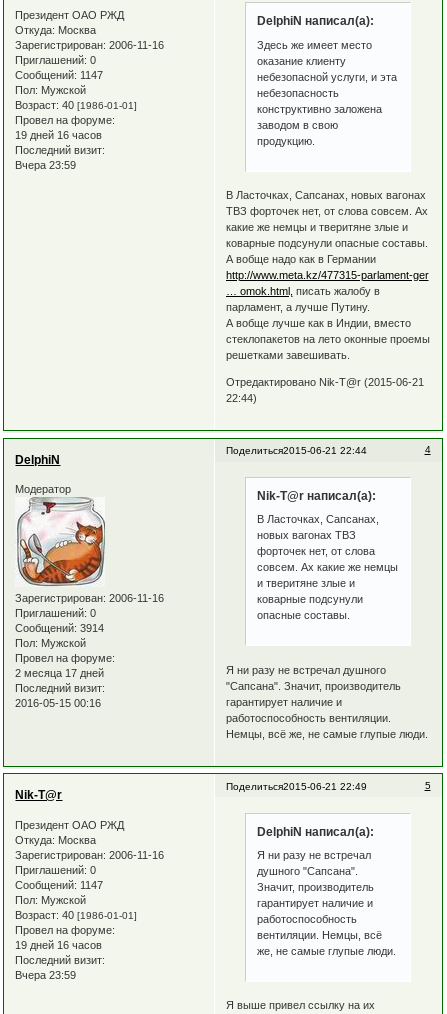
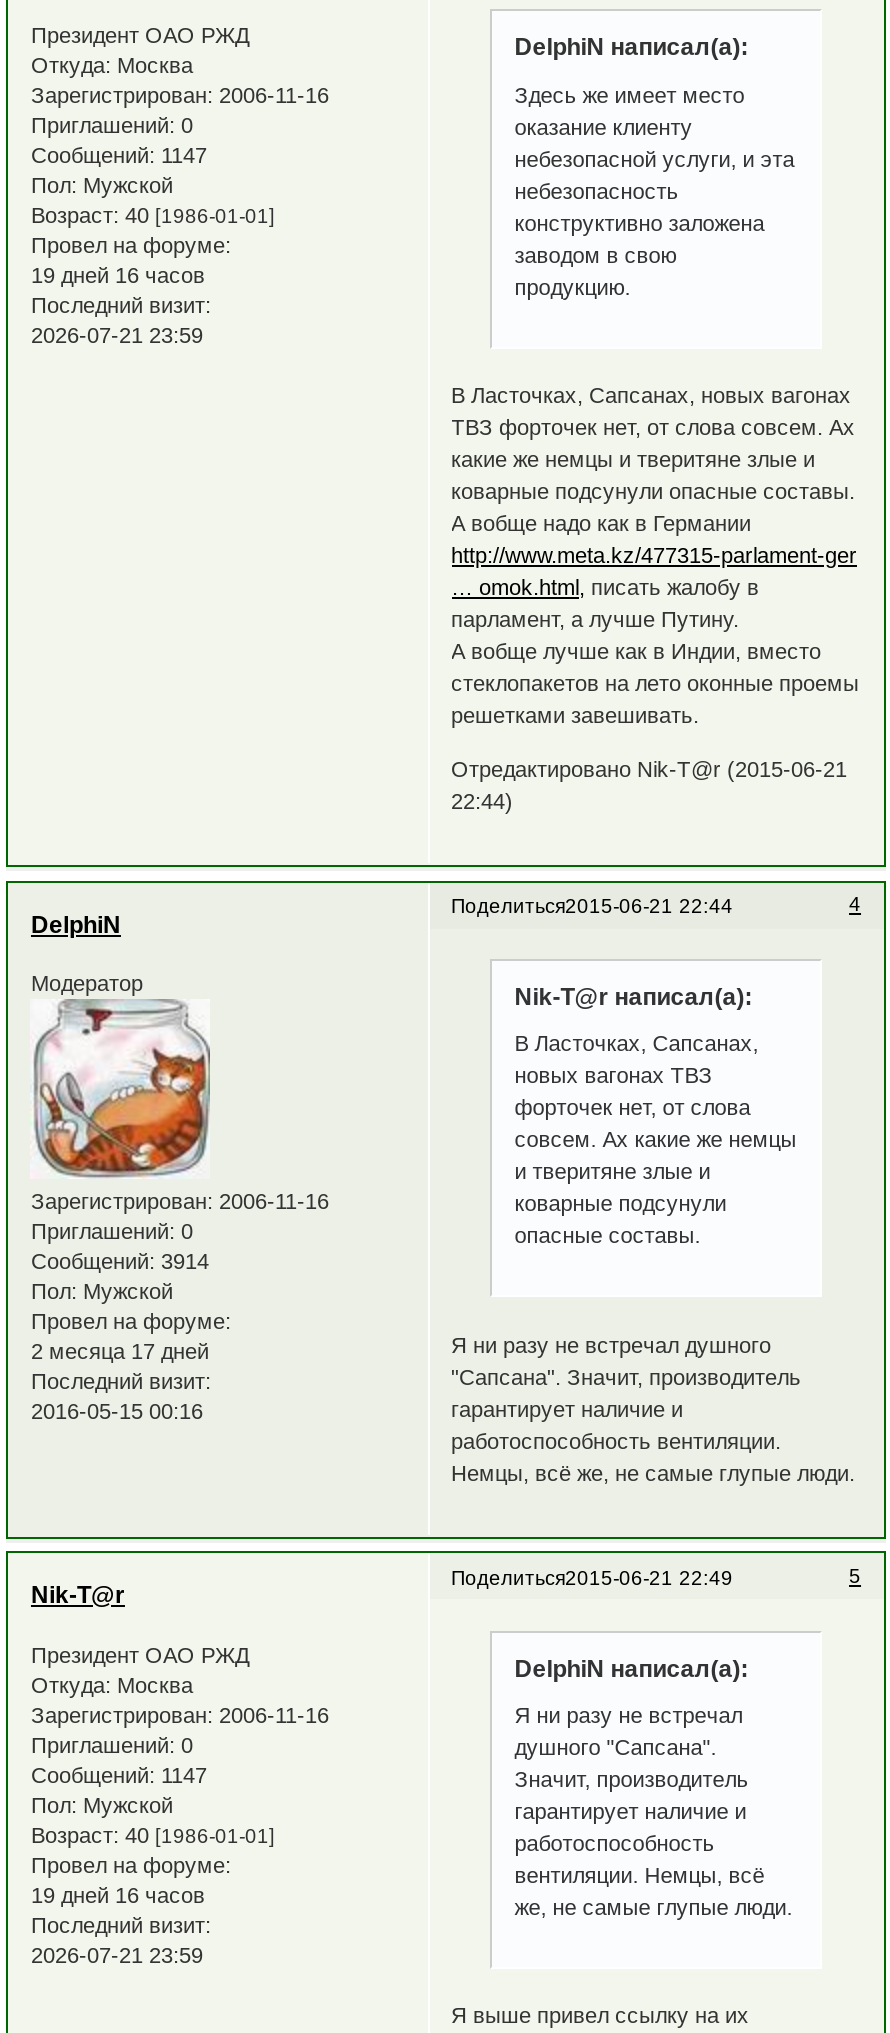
[15,159,76,171] Вчера 23:59 -> [31,322,203,346] 2026-07-21 23:59
[15,969,76,981] Вчера 23:59 -> [31,1943,203,1967] 2026-07-21 23:59

